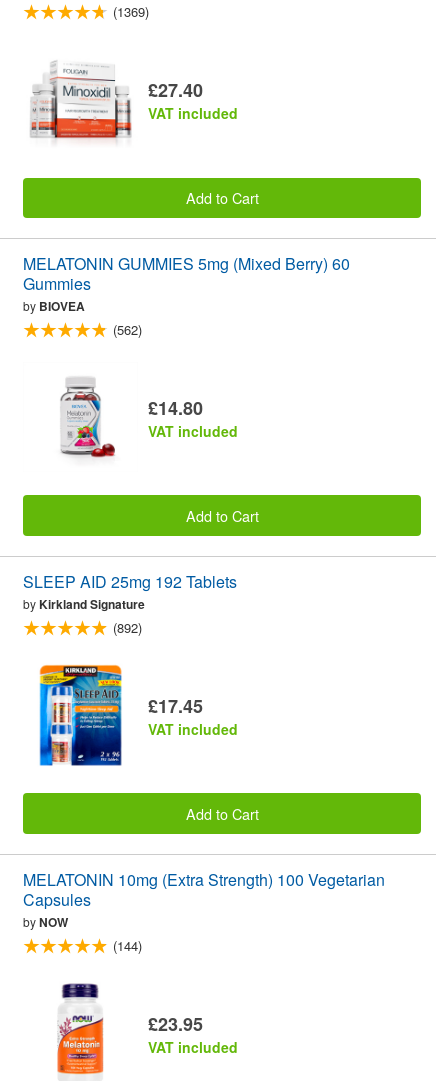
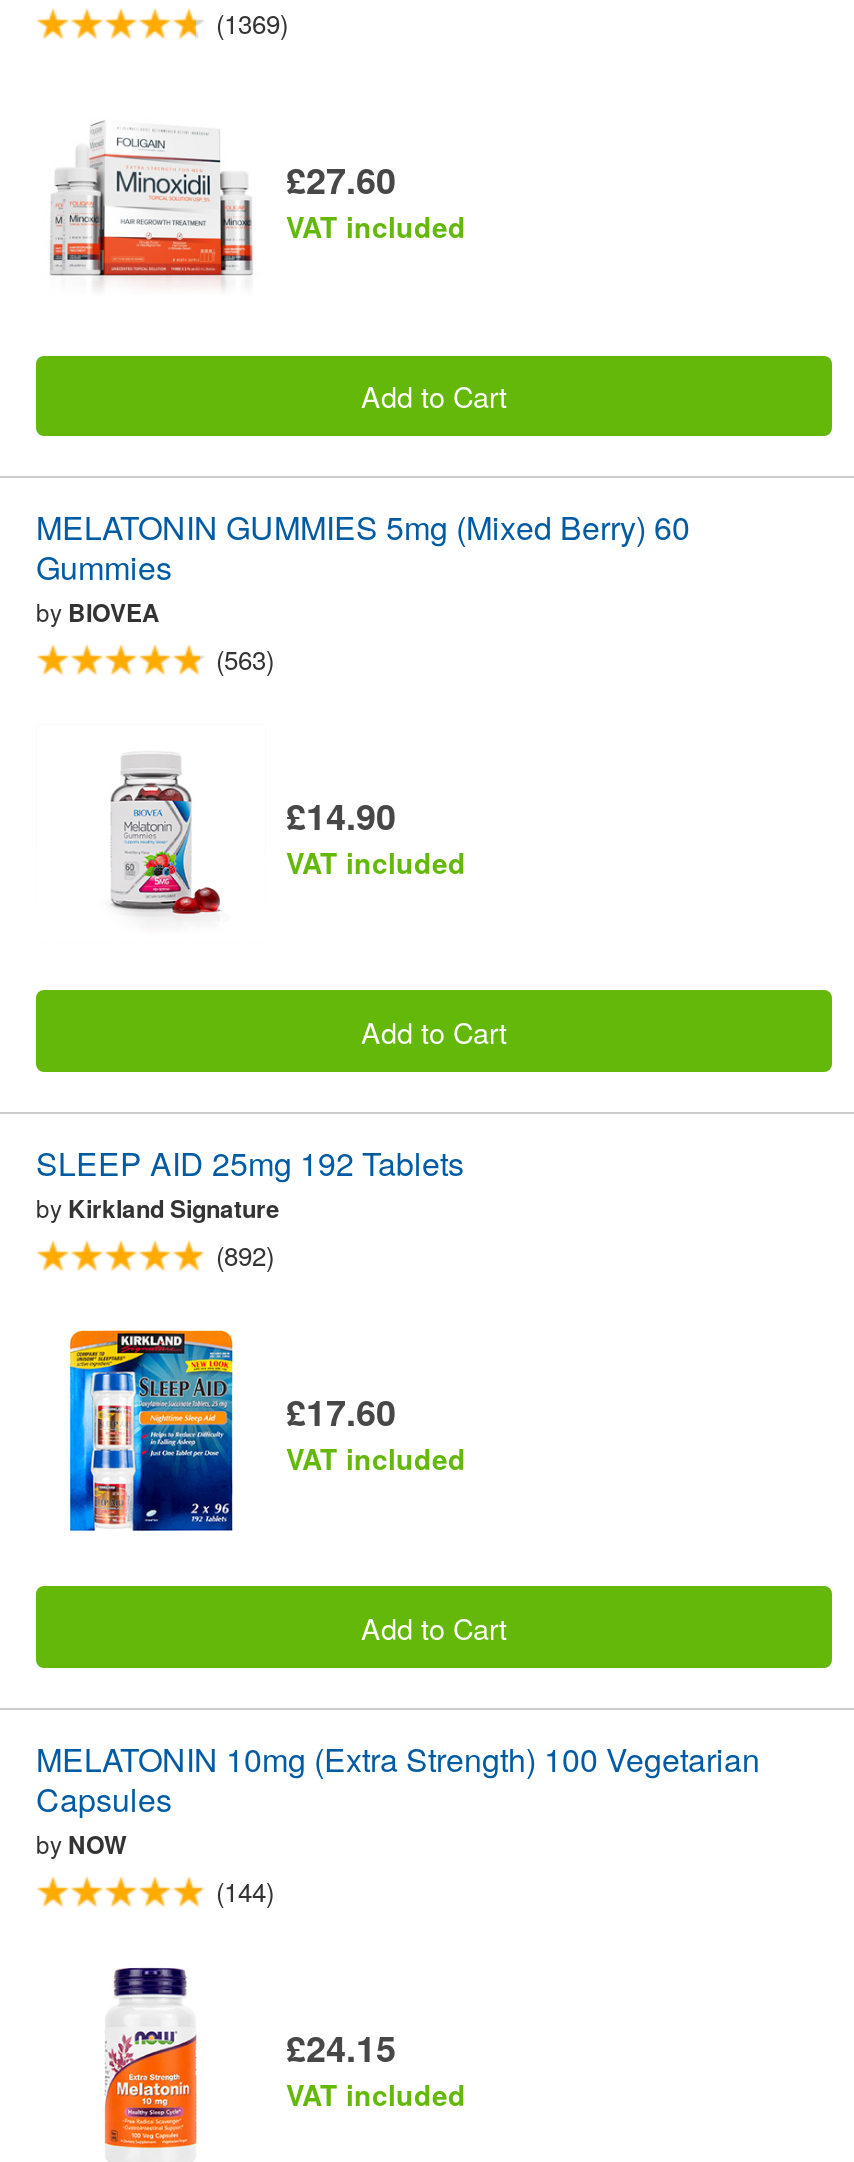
[148,77,203,103] £27.40 -> [286,155,396,207] £27.60
[113,320,142,339] (562) -> [216,640,274,678] (563)
[148,395,203,421] £14.80 -> [286,790,396,842] £14.90
[148,693,203,719] £17.45 -> [286,1386,396,1438] £17.60
[148,1011,203,1037] £23.95 -> [286,2022,396,2074] £24.15

